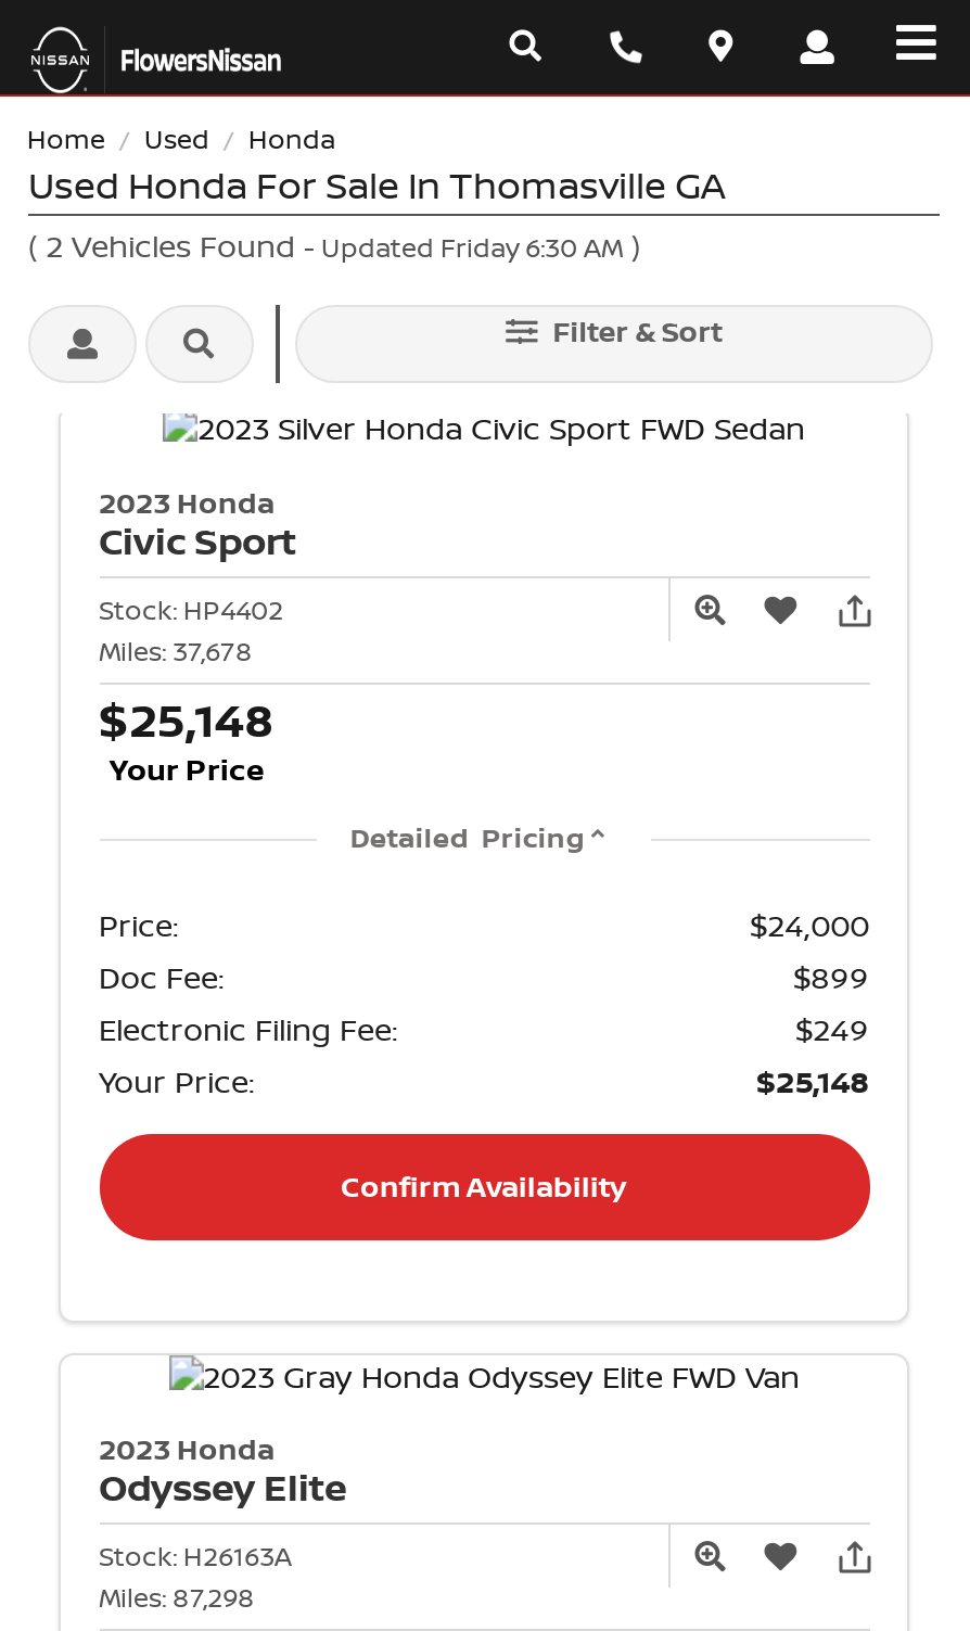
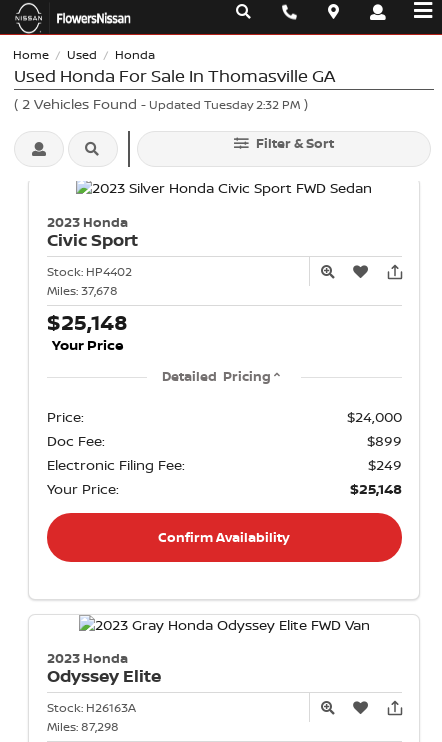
[28,225,640,266] (2 Vehicles Found - Updated Friday 6:30 AM) -> [14,94,308,113] (2 Vehicles Found - Updated Tuesday 2:32 PM)

